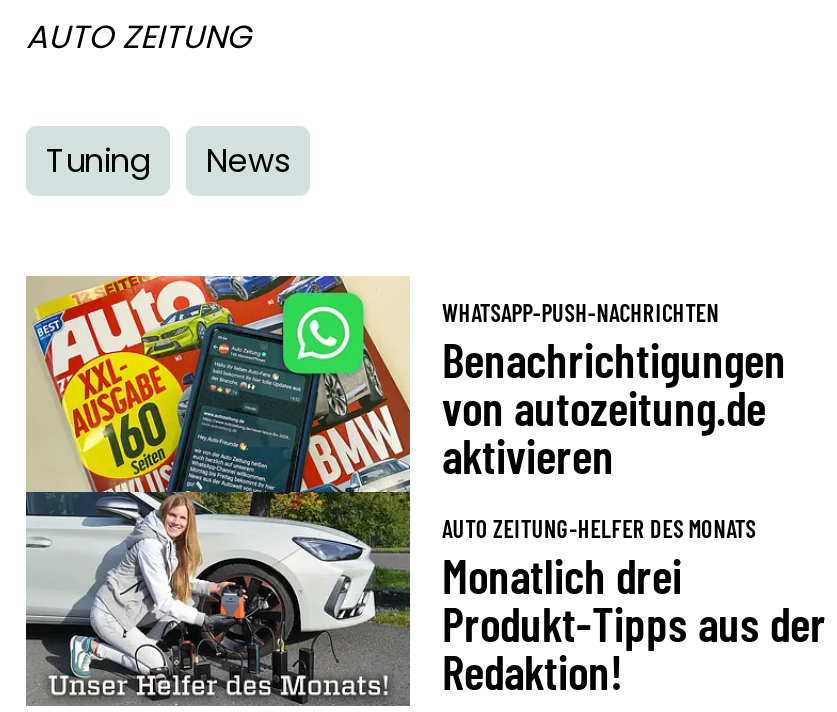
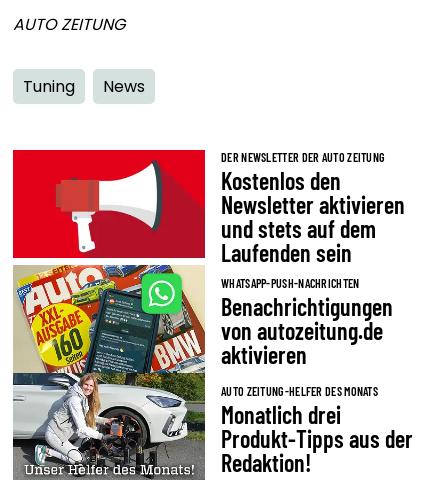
none -> [12,149,405,267] [image] | DER NEWSLETTER DER AUTO ZEITUNG | Kostenlos den | Newsletter aktivieren | und stets auf dem | Laufenden sein

